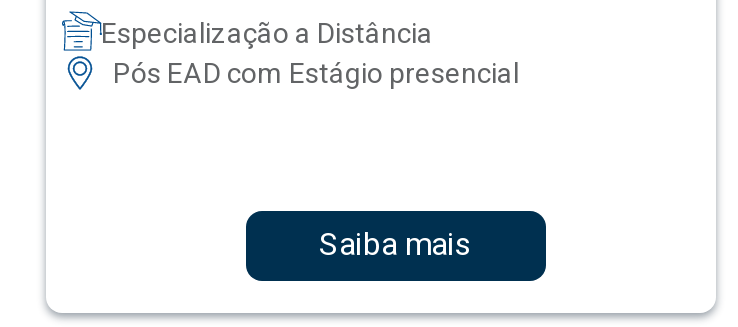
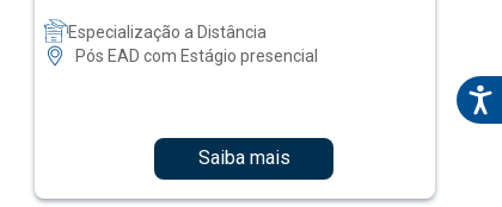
none -> [455,75,498,125] [image]

